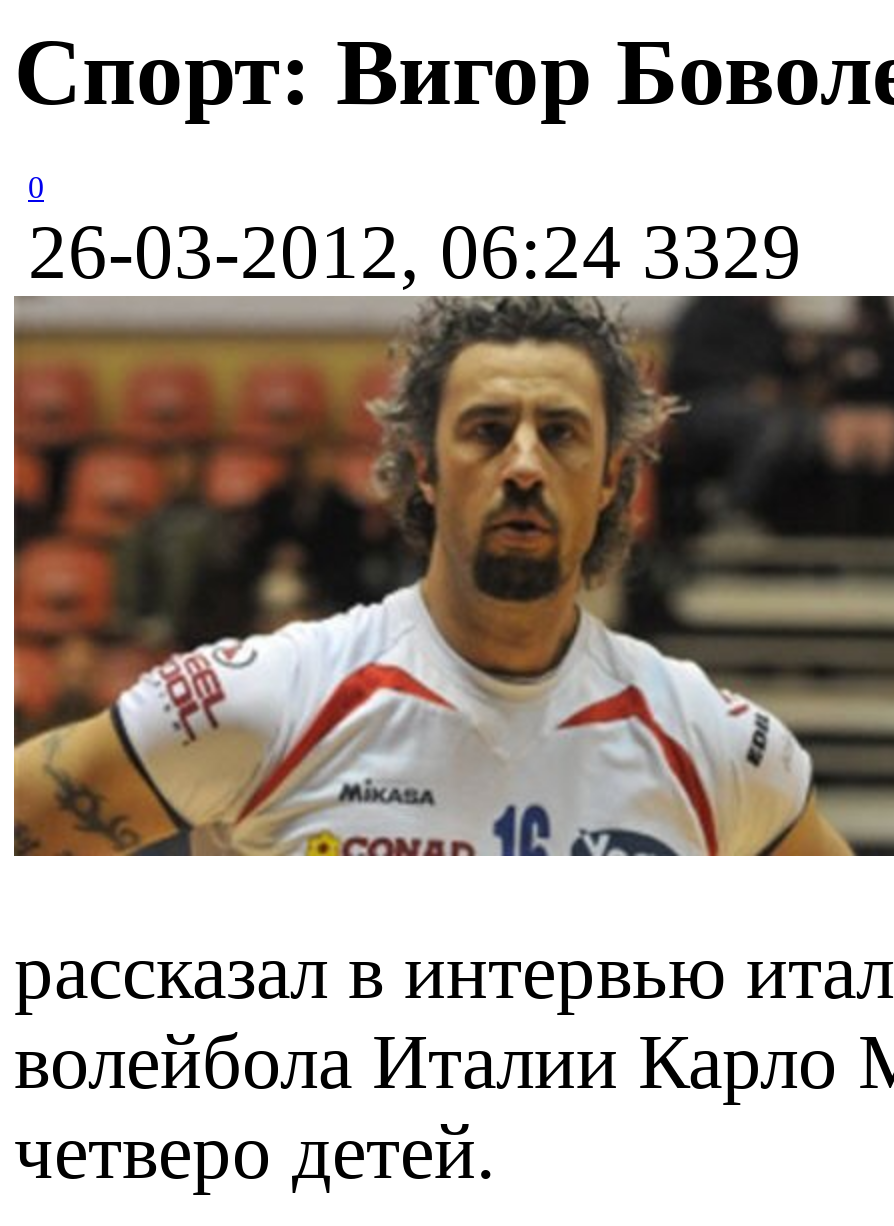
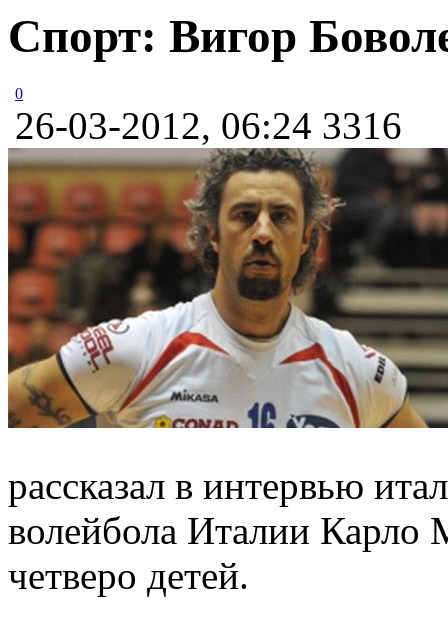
[28,208,802,294] 26-03-2012, 06:24 3329 -> [15,104,402,147] 26-03-2012, 06:24 3316

